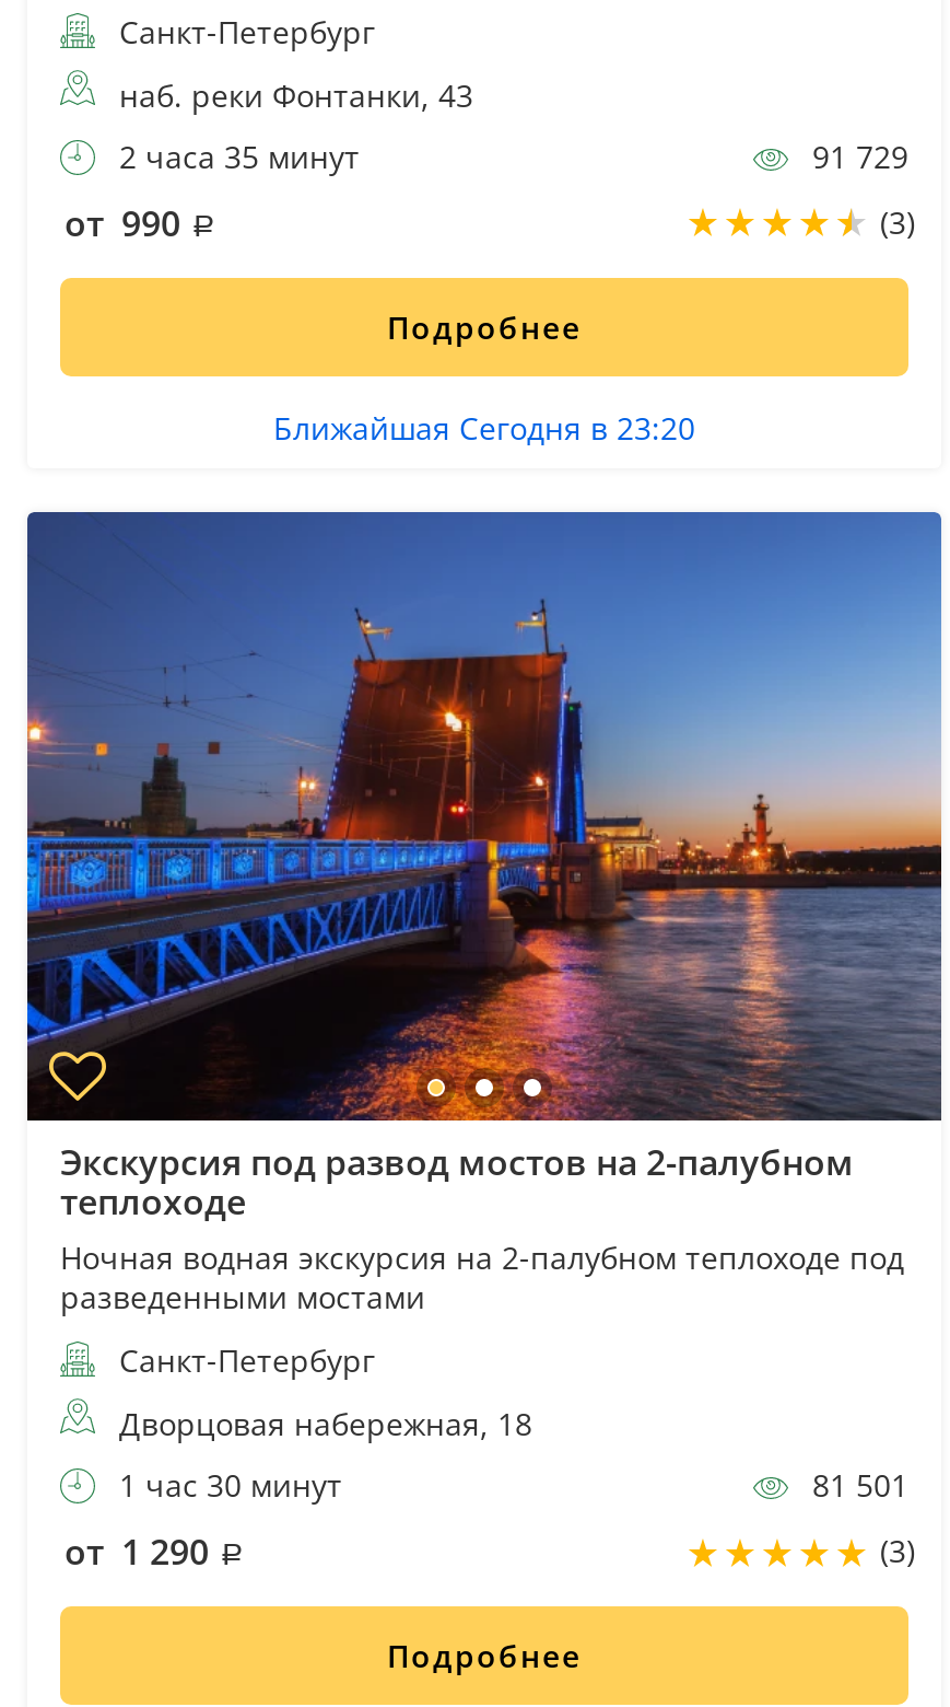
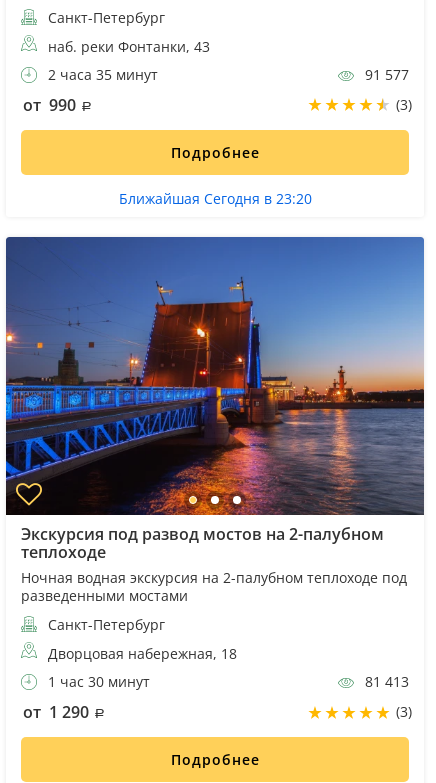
[804,135,908,176] 91 729 -> [361,65,409,84] 91 577
[804,1465,908,1506] 81 501 -> [361,672,409,691] 81 413

